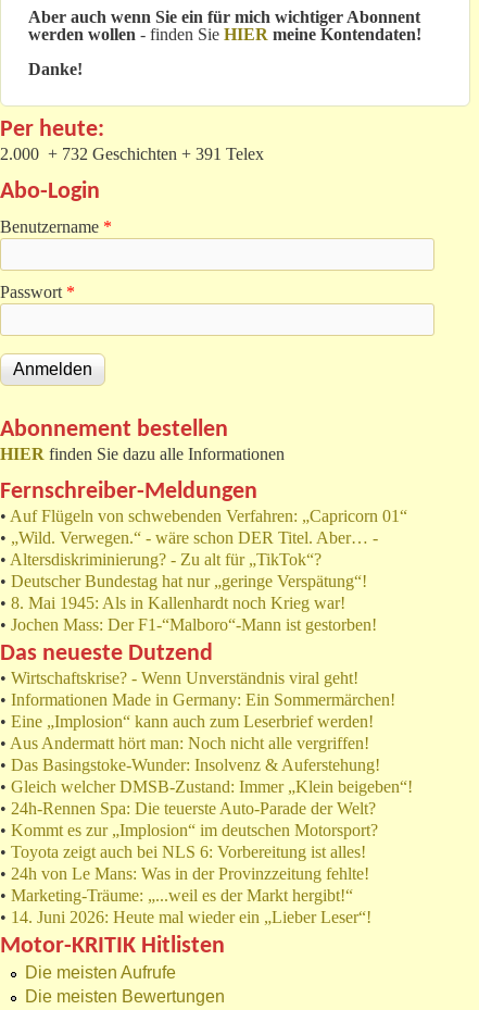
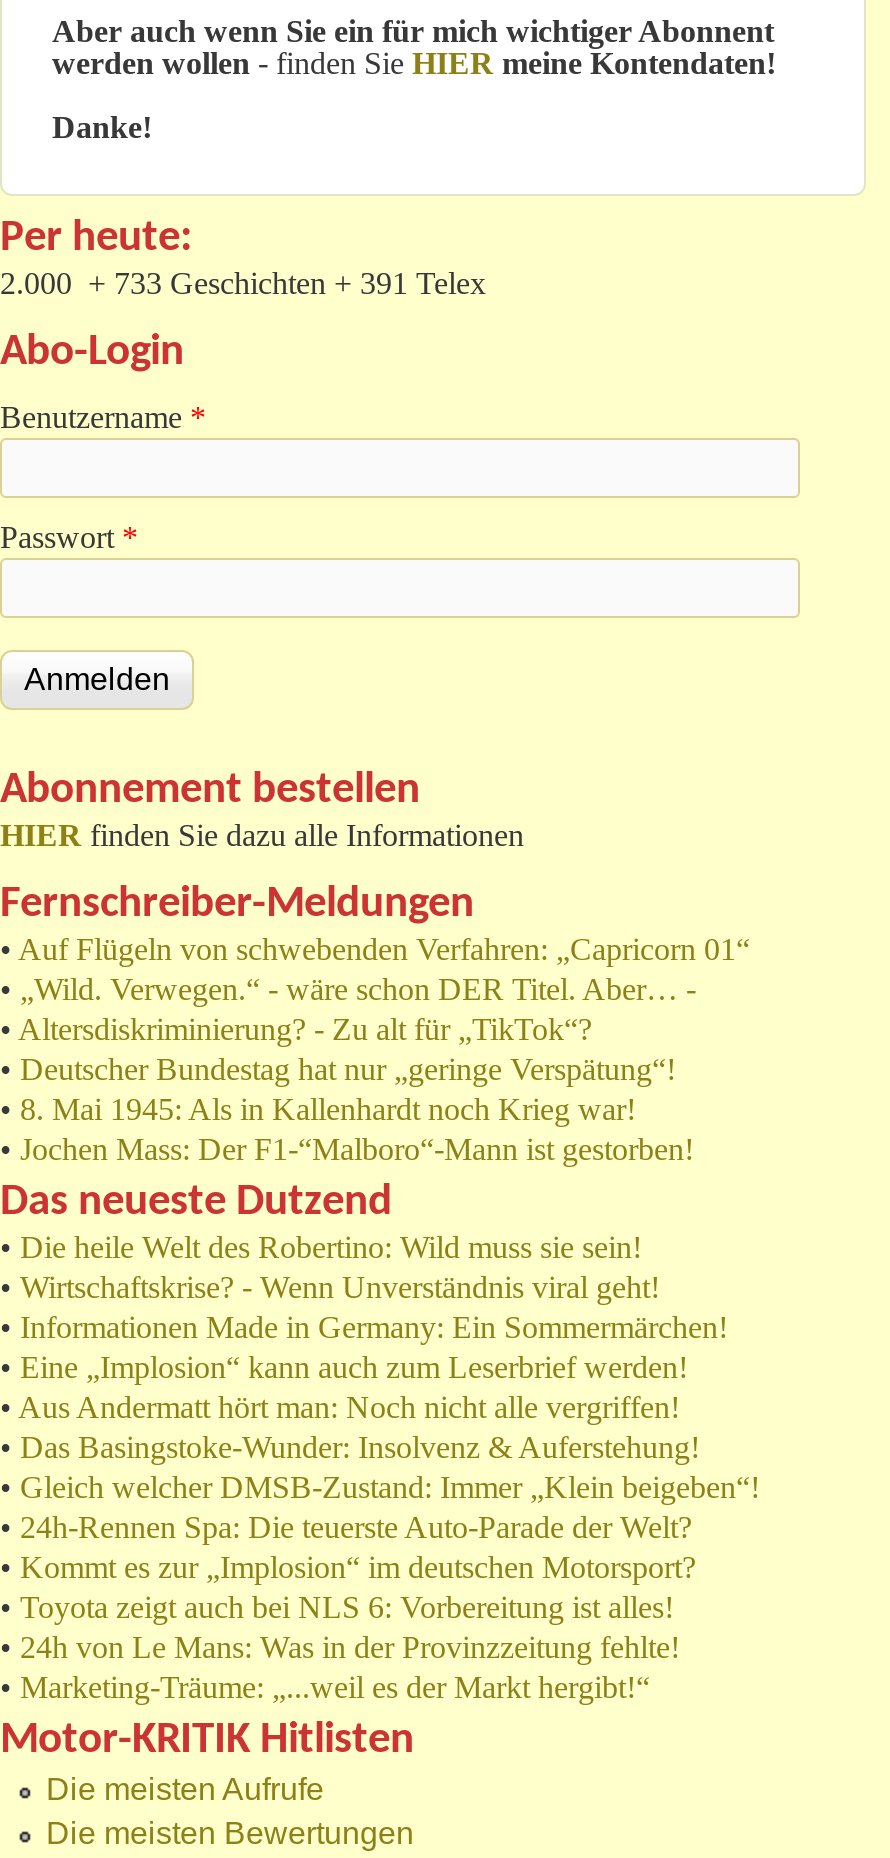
[0,145,264,164] 2.000 + 732 Geschichten + 391 Telex -> [0,267,486,301] 2.000 + 733 Geschichten + 391 Telex
none -> [0,1231,642,1265] • Die heile Welt des Robertino: Wild muss sie sein!
moved [0,669,413,905] -> [0,1271,760,1705]: • Wirtschaftskrise? - Wenn Unverständnis viral geht! | • Informationen Made in Germany: Ein Sommermärchen! | • Eine „Implosion“ kann auch zum Leserbrief werden! | ... | • 24h von Le Mans: Was in der Provinzzeitung fehlte! | • Marketing-Träume: „...weil es der Markt hergibt!“
[0,908,371,927] • 14. Juni 2026: Heute mal wieder ein „Lieber Leser“! -> none

